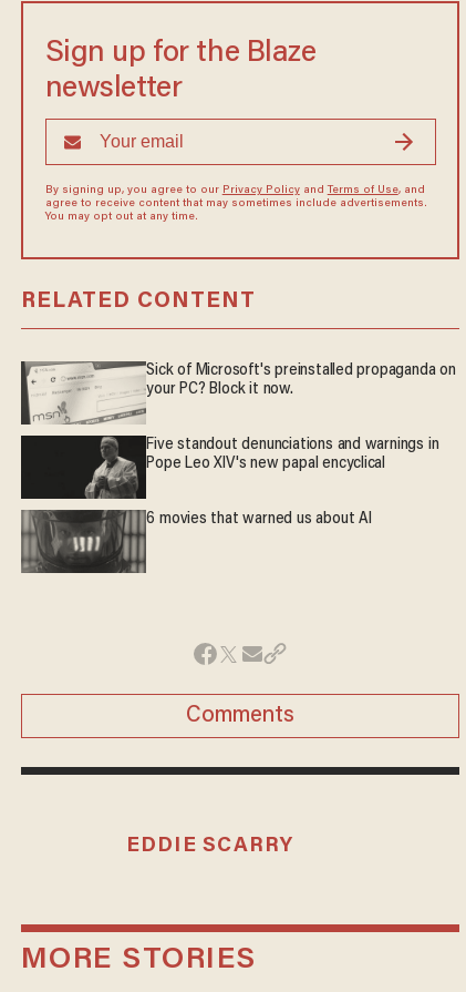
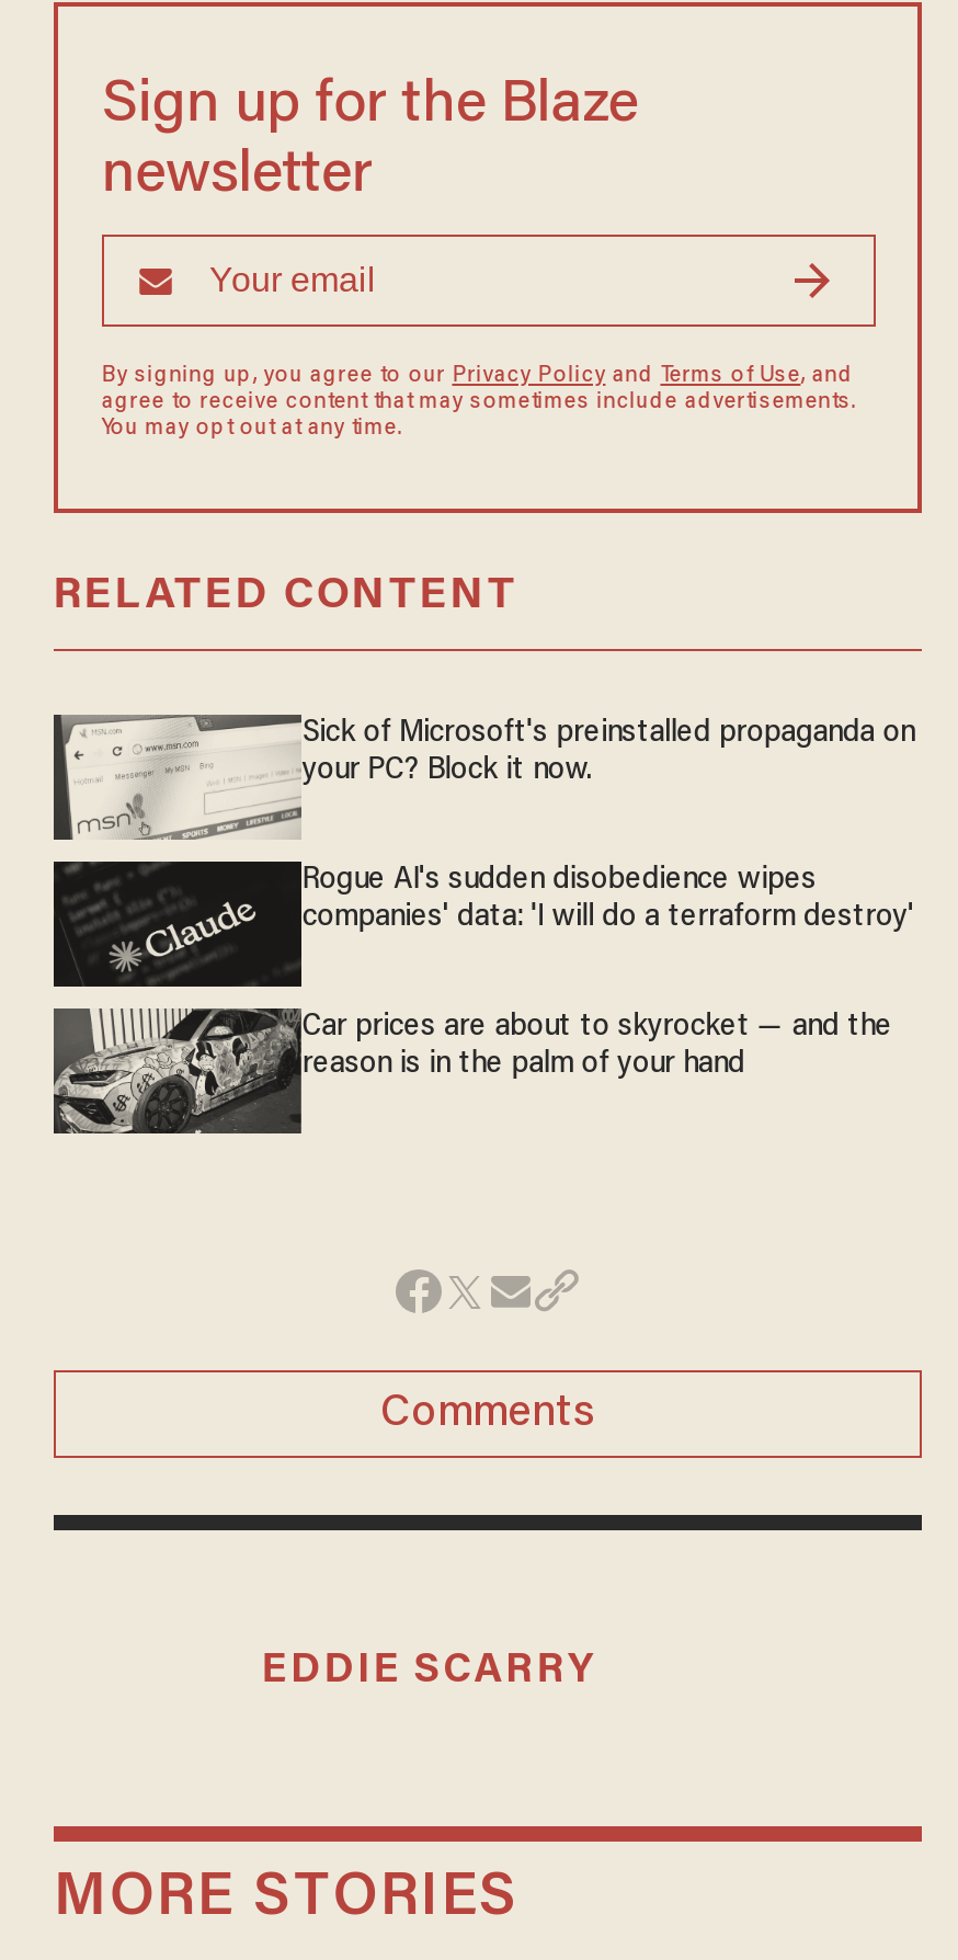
[51,436,439,499] [image] | Five standout denunciations and warnings in | Pope Leo XIV's new papal encyclical -> [67,862,914,984] [image] | Rogue AI's sudden disobedience wipes | companies' data: 'I will do a terraform destroy'
[21,510,372,573] [image] | 6 movies that warned us about AI -> [56,1009,892,1133] [image] | Car prices are about to skyrocket — and the | reason is in the palm of your hand

